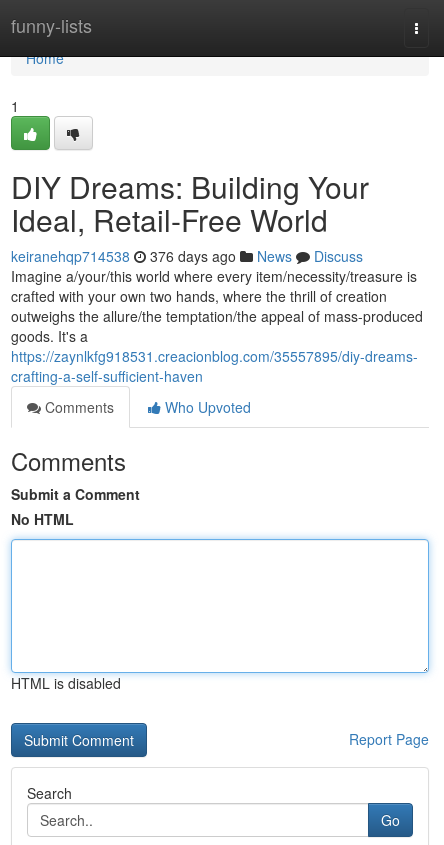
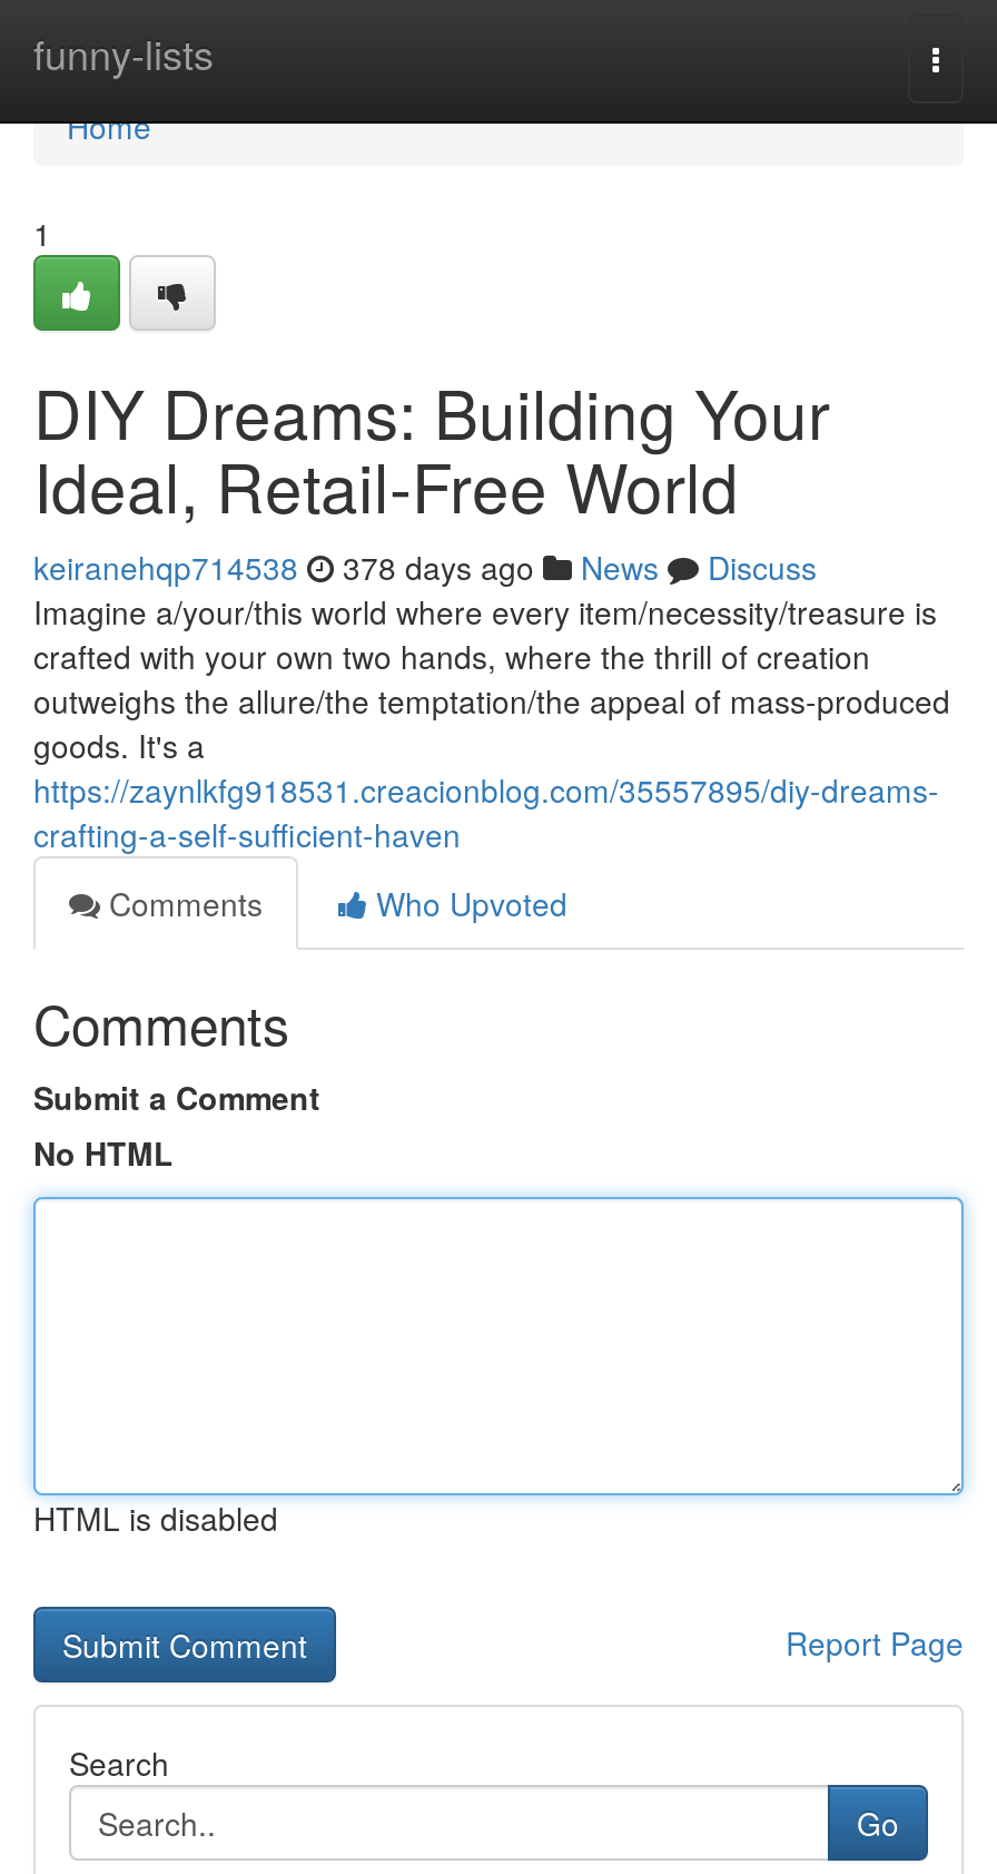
[11,246,363,266] keiranehqp714538 376 days ago News Discuss -> [33,544,817,589] keiranehqp714538 378 days ago News Discuss

